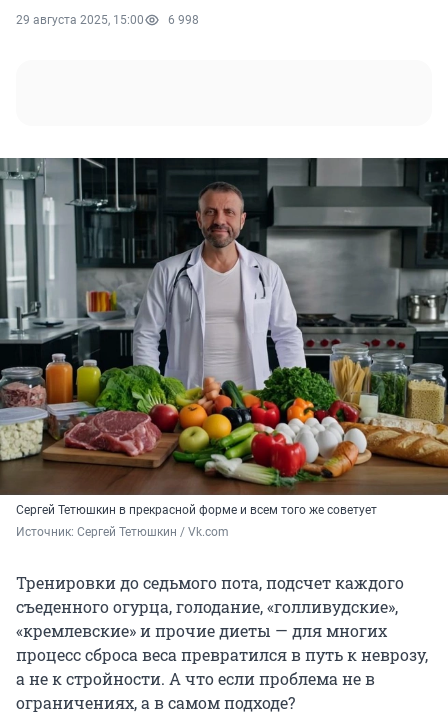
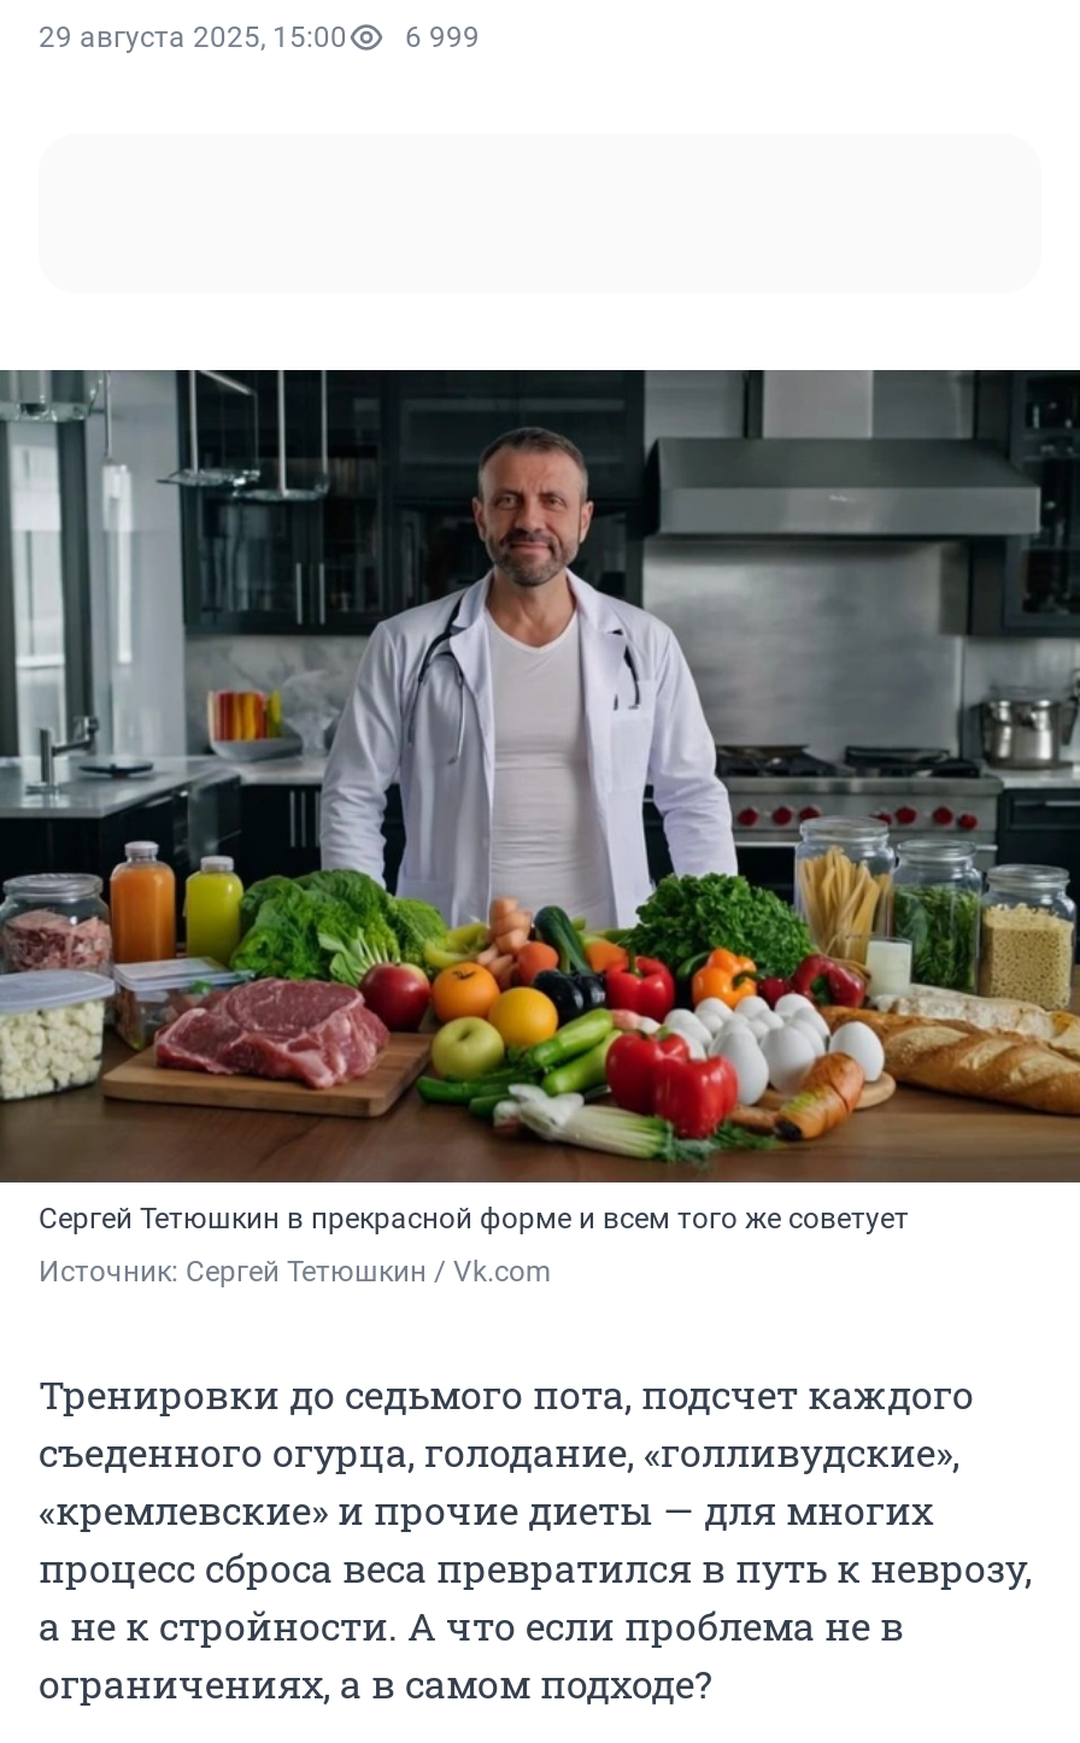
[16,13,199,27] 29 августа 2025, 15:00 6 998 -> [39,21,480,54] 29 августа 2025, 15:00 6 999

